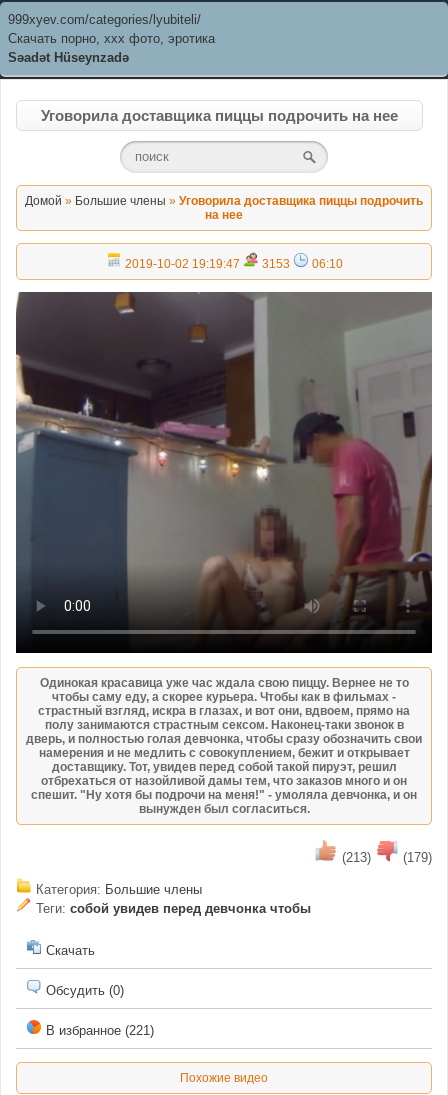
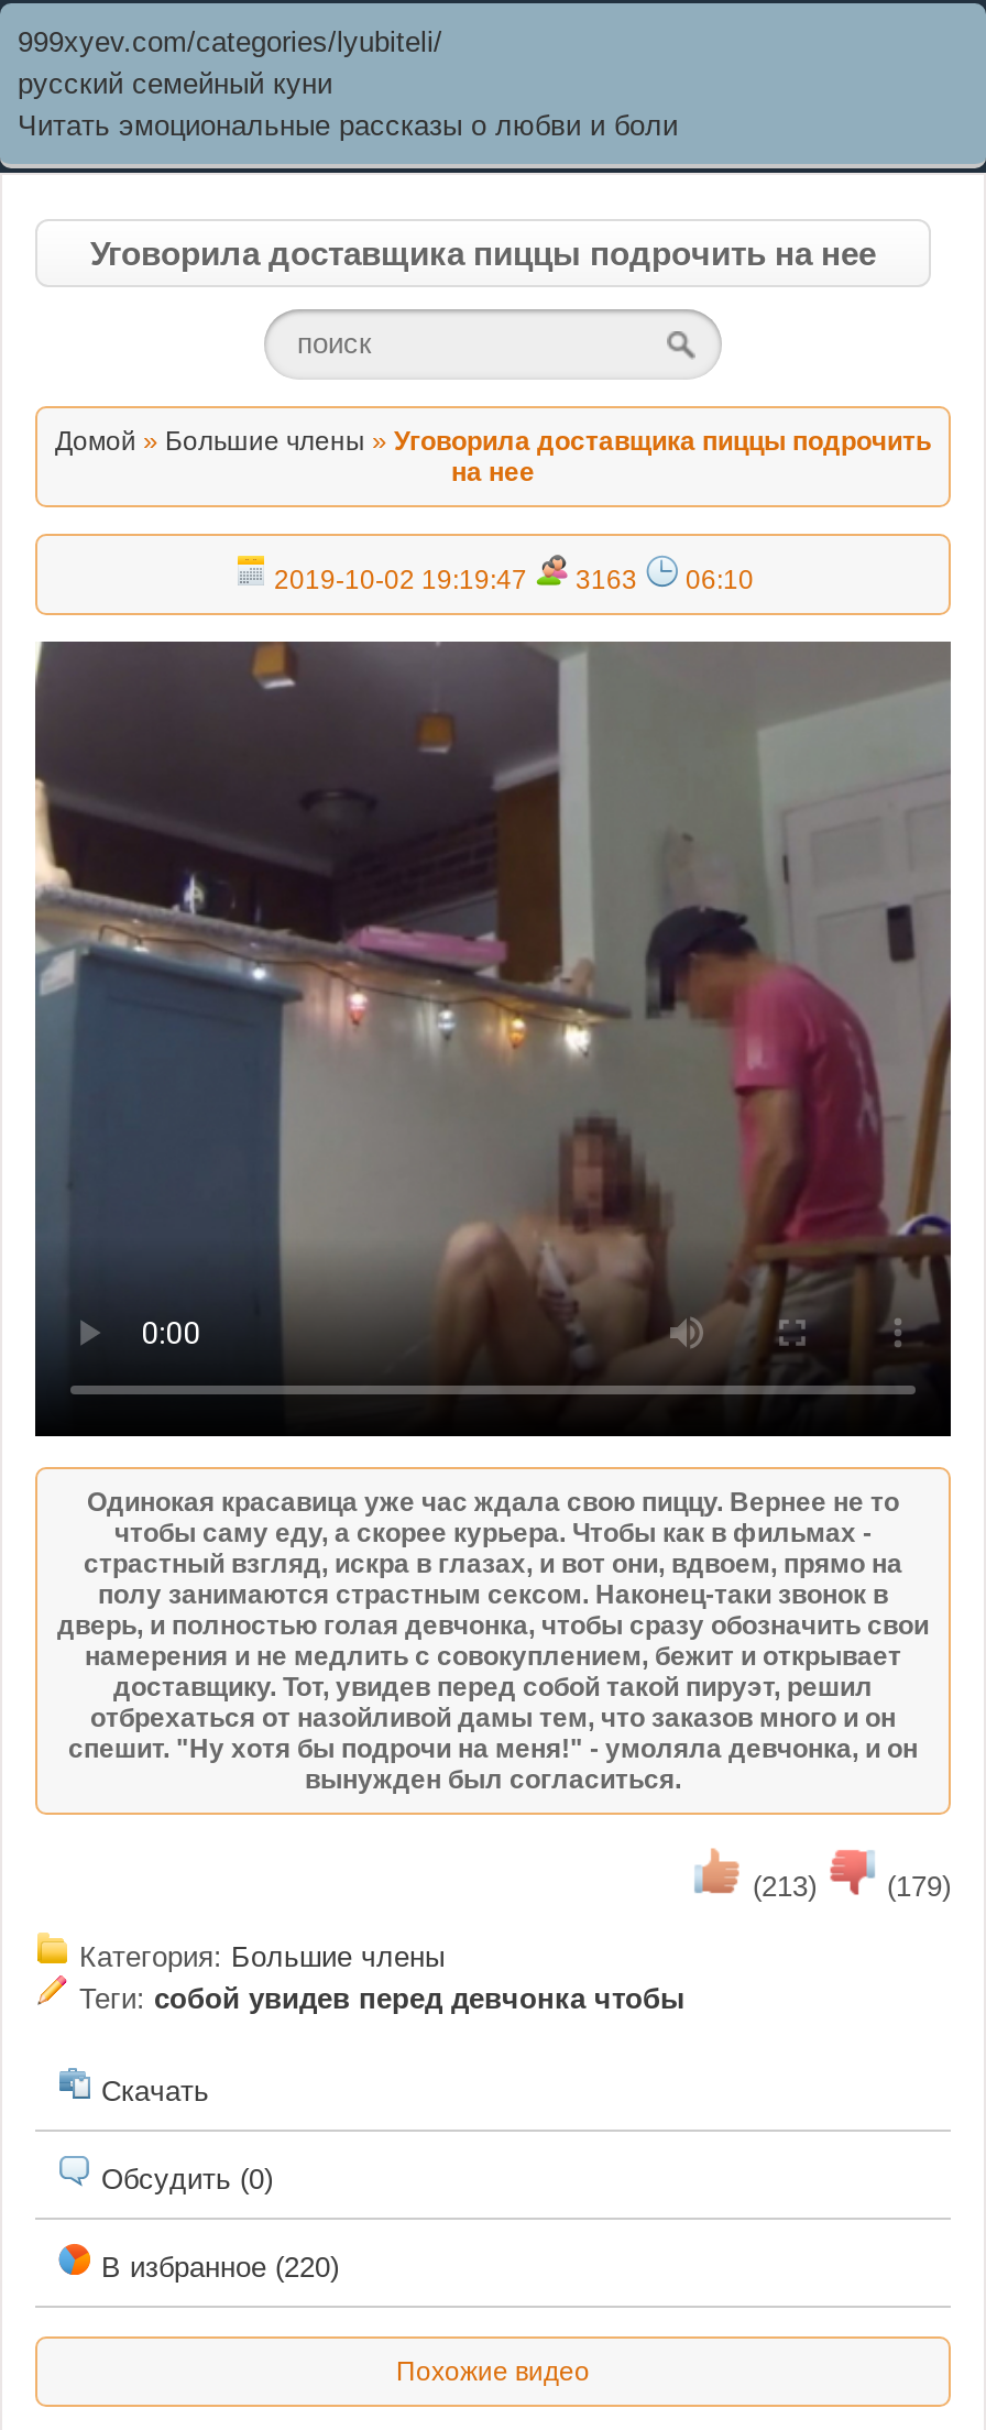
[8,31,215,65] Скачать порно, ххх фото, эротика | Səadət Hüseynzadə -> [18,67,678,142] русский семейный куни | Читать эмоциональные рассказы о любви и боли
[121,257,342,271] 2019-10-02 19:19:47 3153 06:10 -> [267,565,754,596] 2019-10-02 19:19:47 3163 06:10
[42,1022,154,1037] В избранное (221) -> [92,2250,339,2283] В избранное (220)

